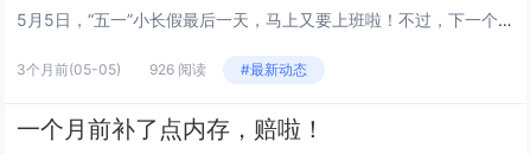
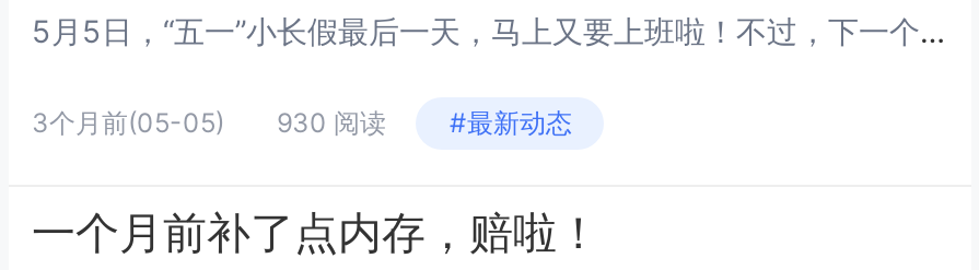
[17,60,308,78] 3个月前(05-05) 926 阅读 #最新动态 -> [32,106,572,139] 3个月前(05-05) 930 阅读 #最新动态

